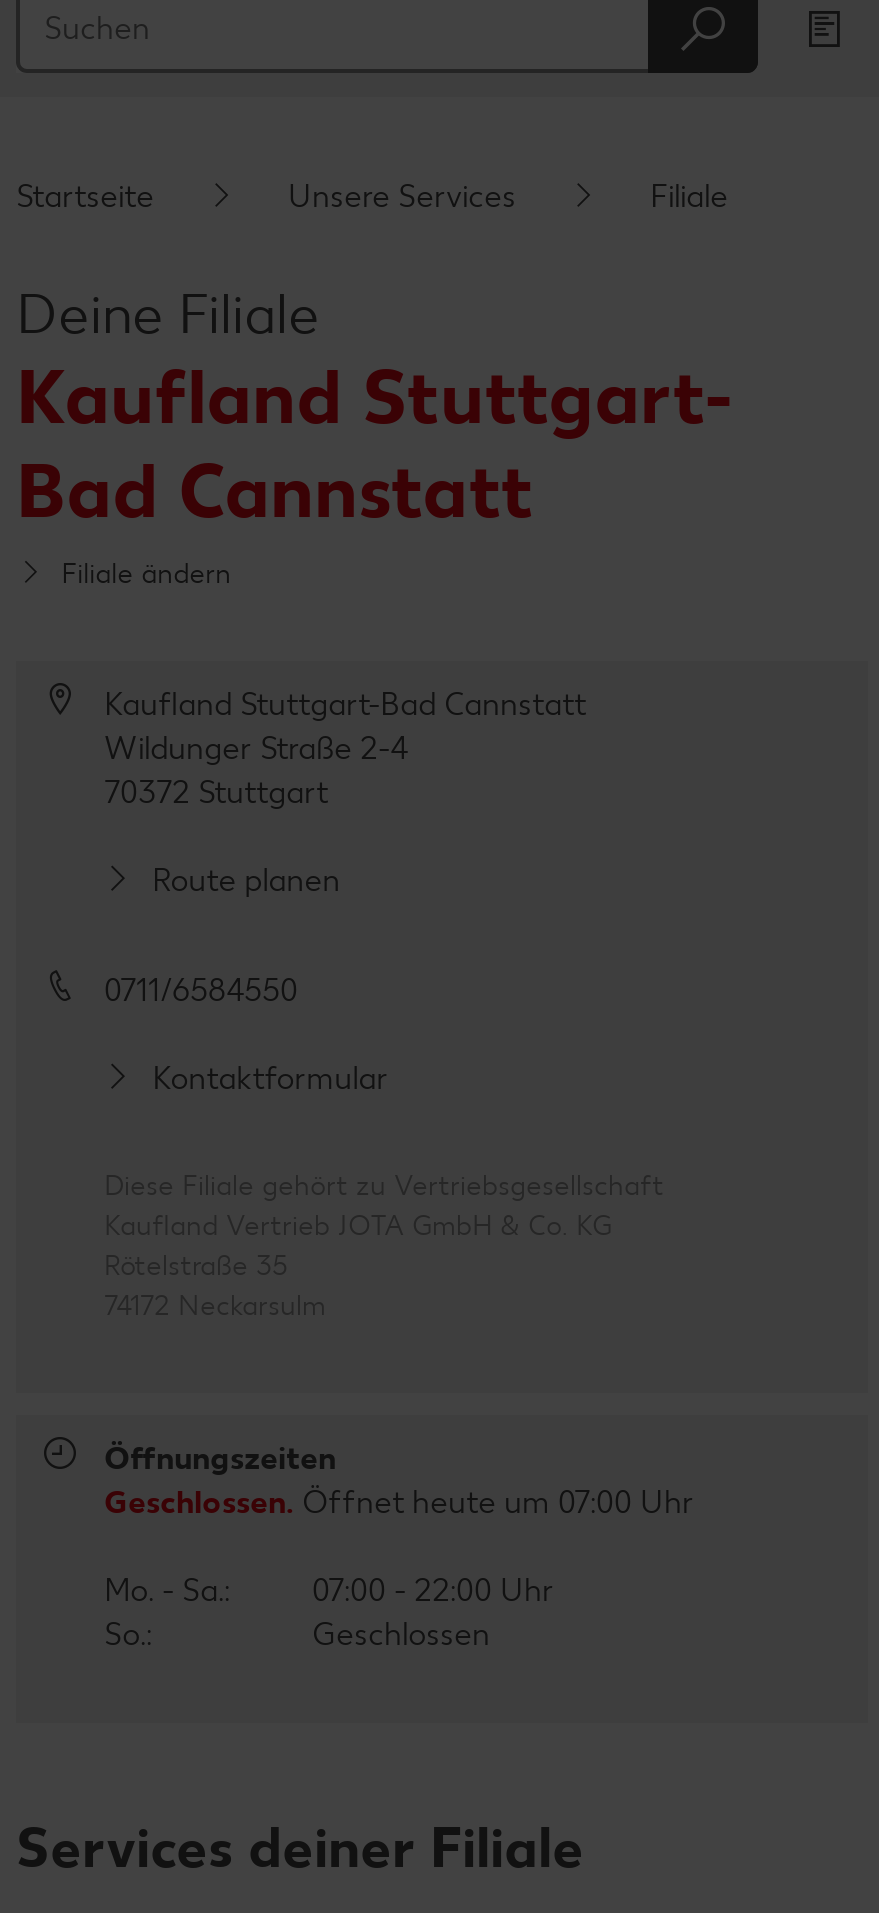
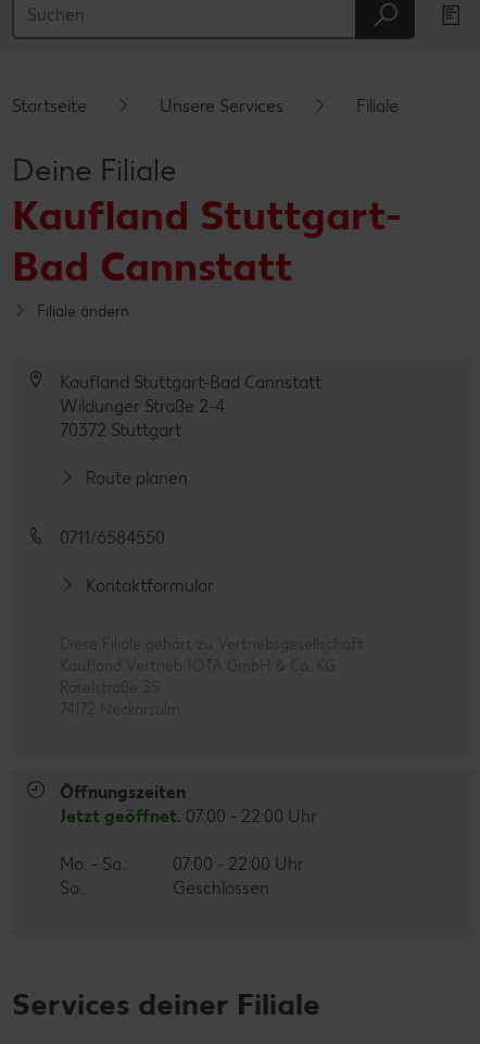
[104,1482,694,1520] Geschlossen. Öffnet heute um 07:00 Uhr -> [60,805,317,826] Jetzt geöffnet. 07:00 - 22:00 Uhr

